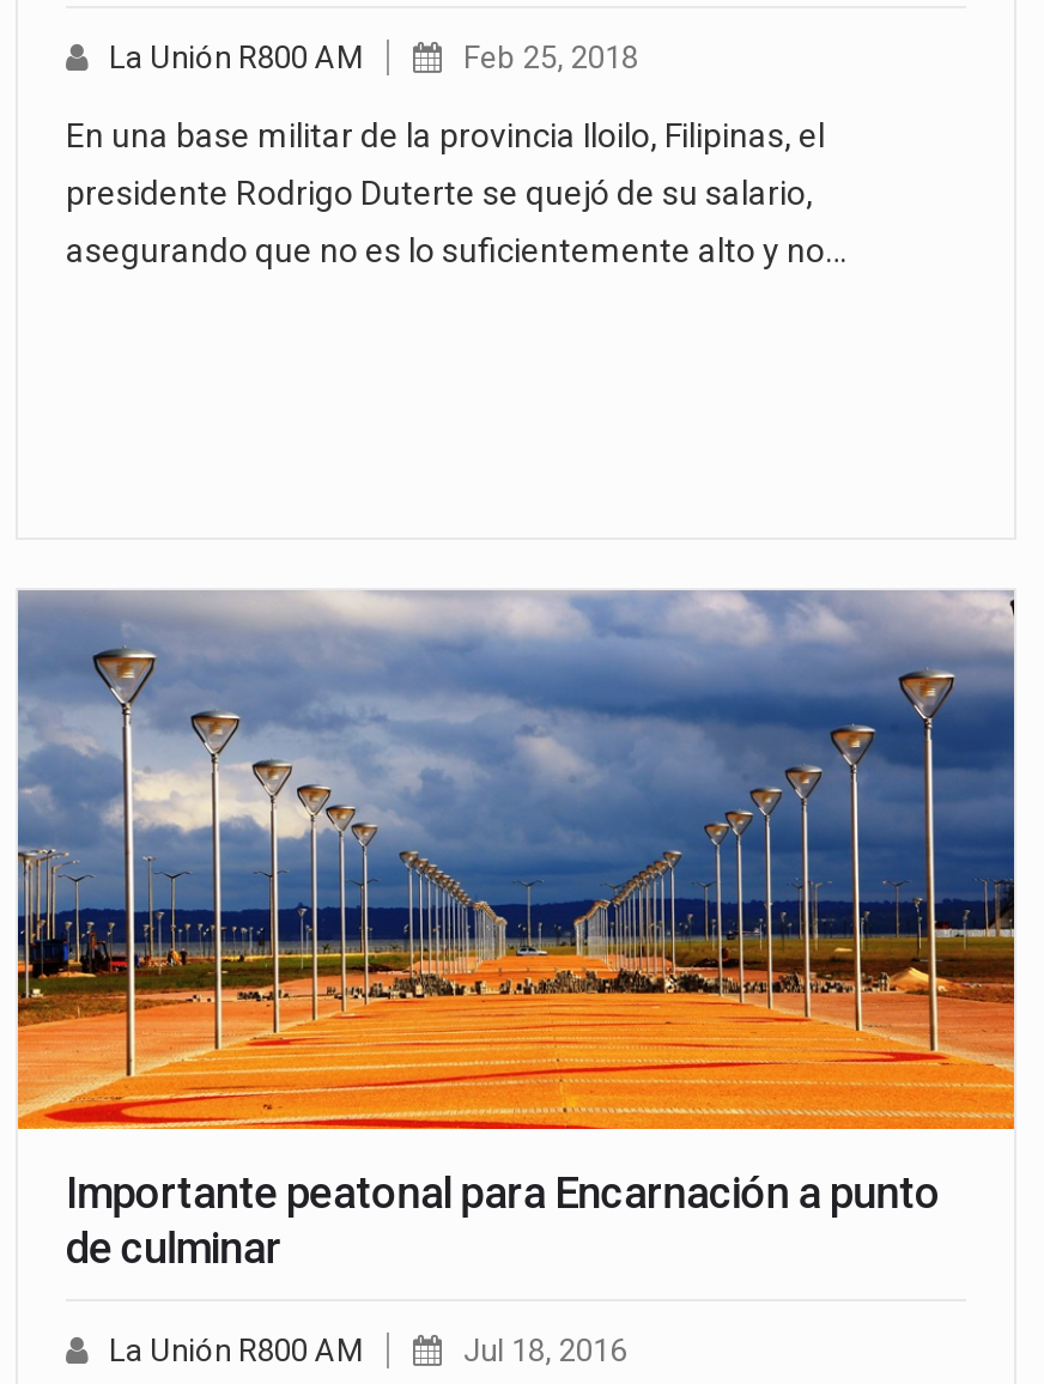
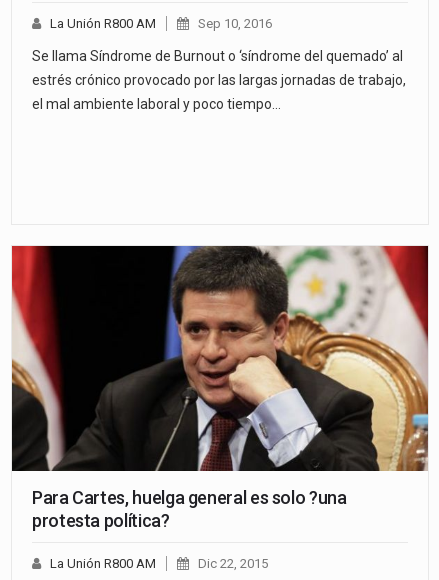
[463,39,638,75] Feb 25, 2018 -> [198,16,272,31] Sep 10, 2016
[66,116,825,154] En una base militar de la provincia Iloilo, Filipinas, el -> [32,48,403,64] Se llama Síndrome de Burnout o ‘síndrome del quemado’ al
[66,173,813,211] presidente Rodrigo Duterte se quejó de su salario, -> [32,72,406,88] estrés crónico provocado por las largas jornadas de trabajo,
[66,231,846,269] asegurando que no es lo suficientemente alto y no… -> [32,96,281,112] el mal ambiente laboral y poco tiempo…
[16,588,1016,1272] [image] | Importante peatonal para Encarnación a punto | de culminar -> [11,245,429,531] [image] | Para Cartes, huelga general es solo ?una | protesta política?
[463,1332,626,1368] Jul 18, 2016 -> [198,556,268,571] Dic 22, 2015

